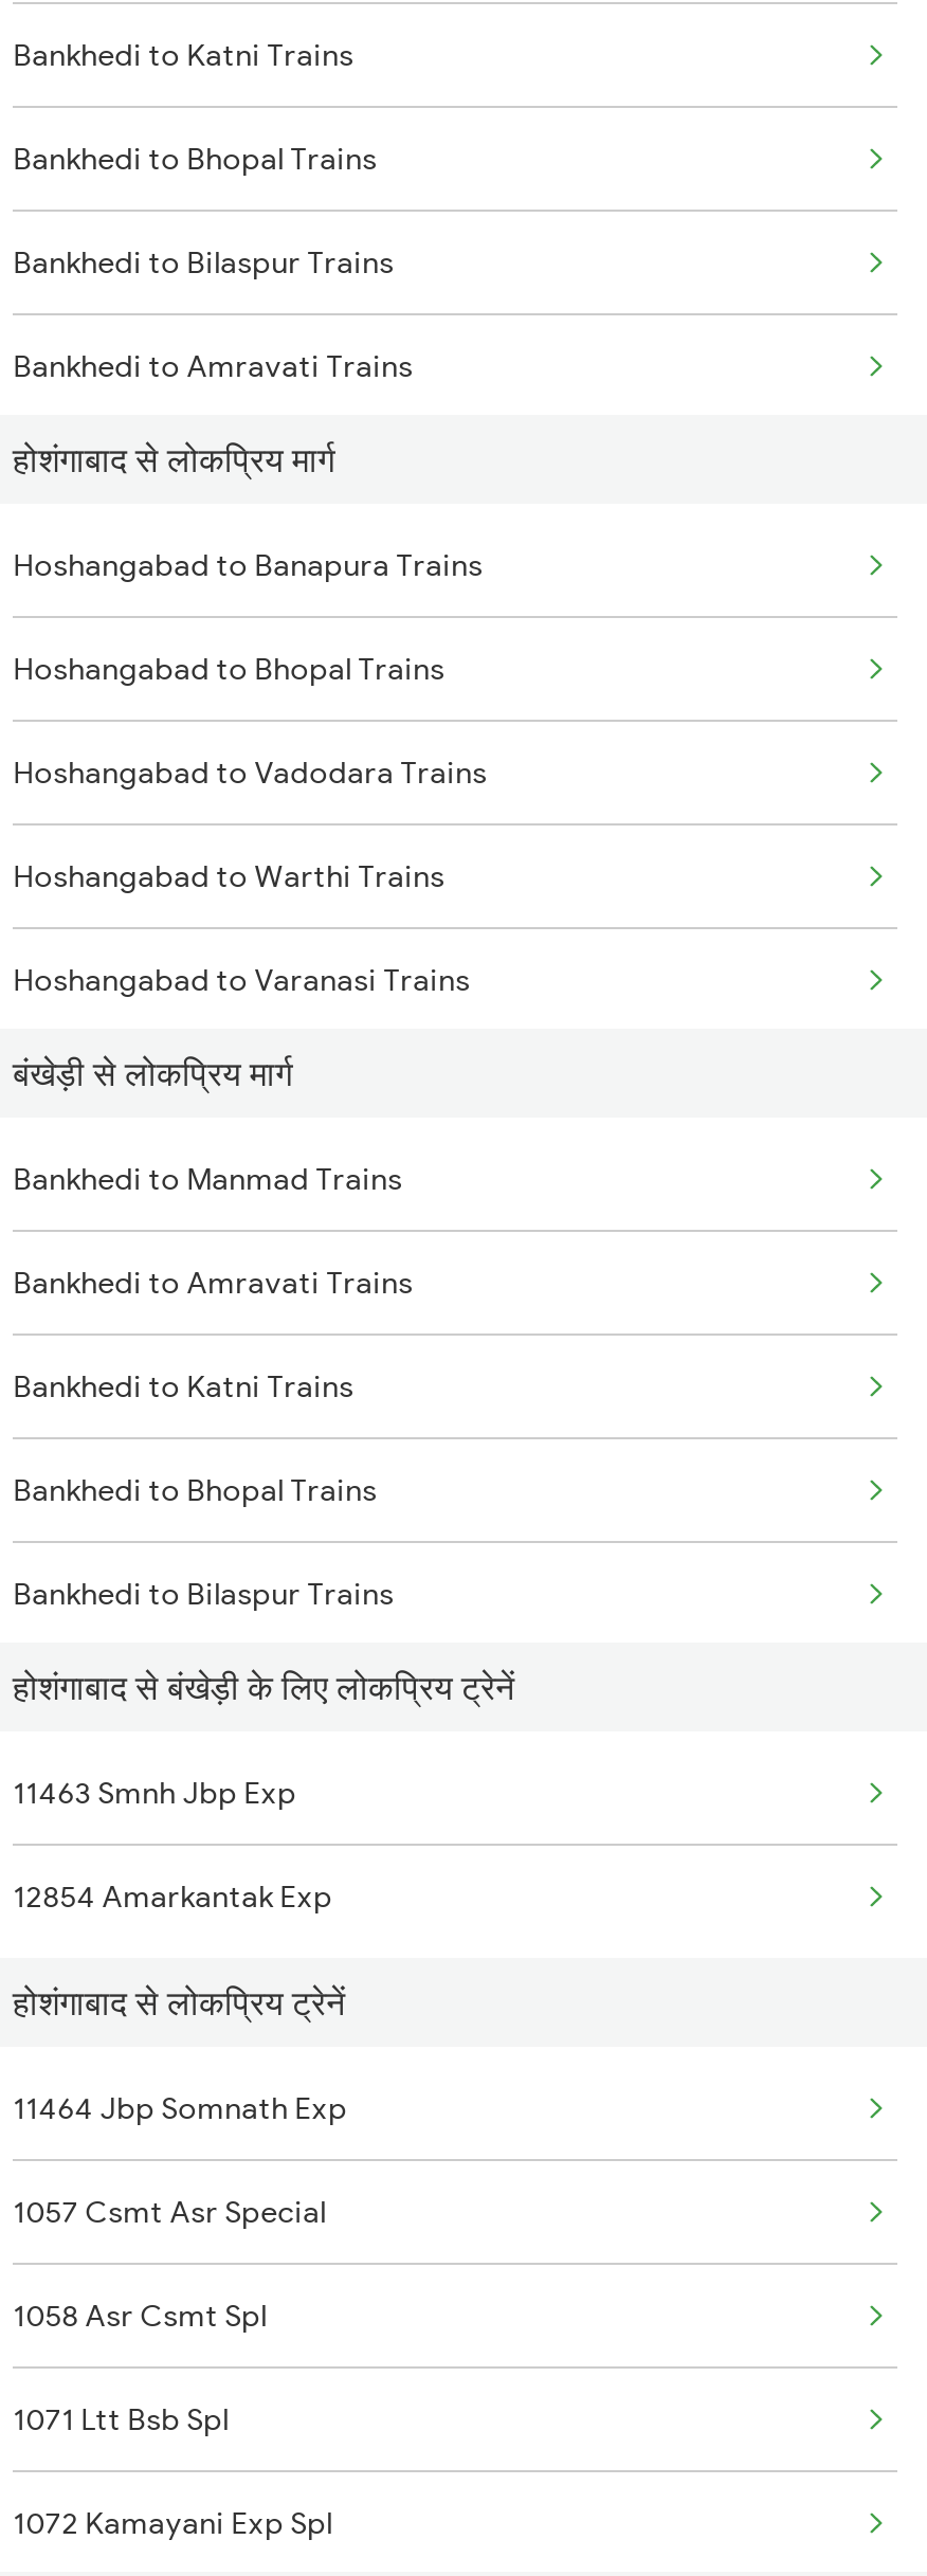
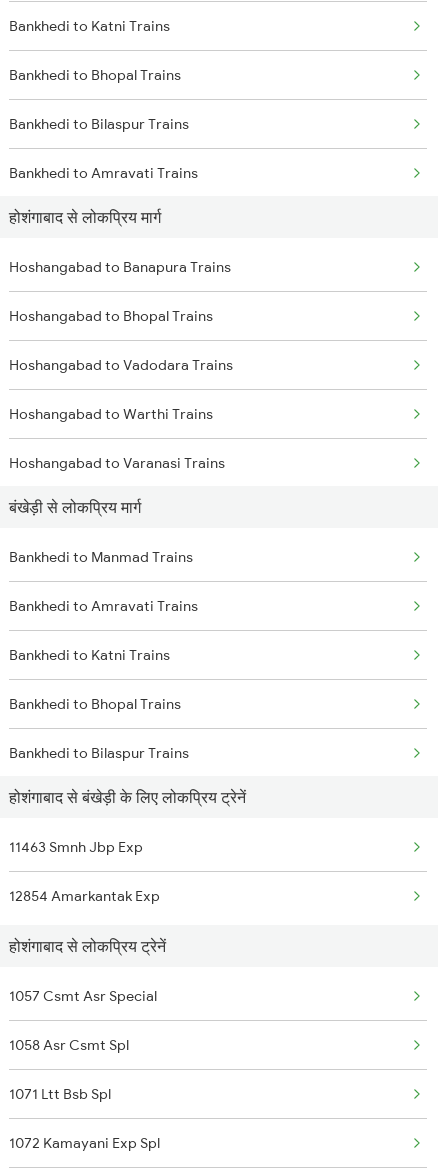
[13,2089,347,2127] 11464 Jbp Somnath Exp -> none

